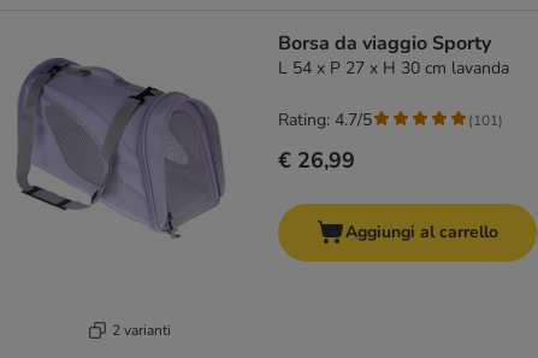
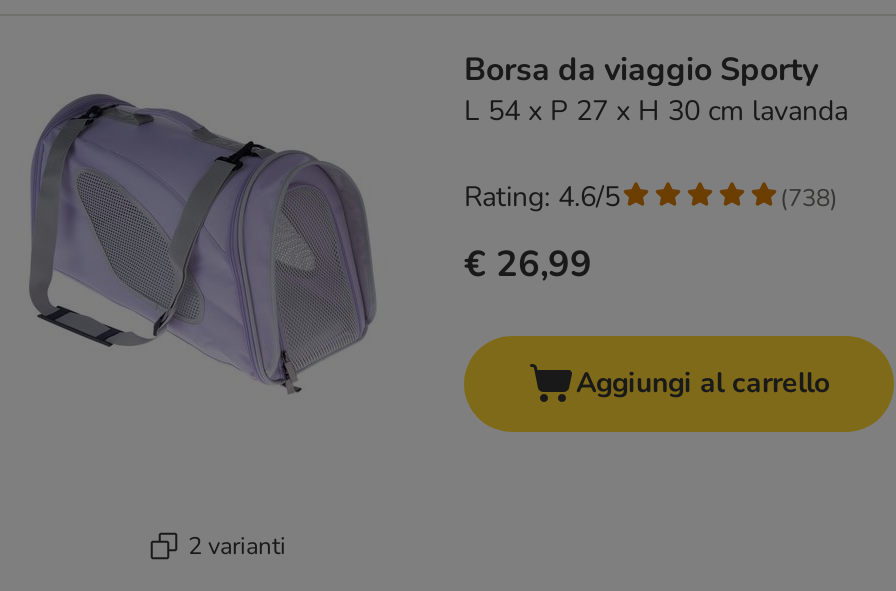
[278,109,372,132] Rating: 4.7/5 -> [464,178,620,216] Rating: 4.6/5
[468,110,503,130] (101) -> [780,181,838,213] (738)

